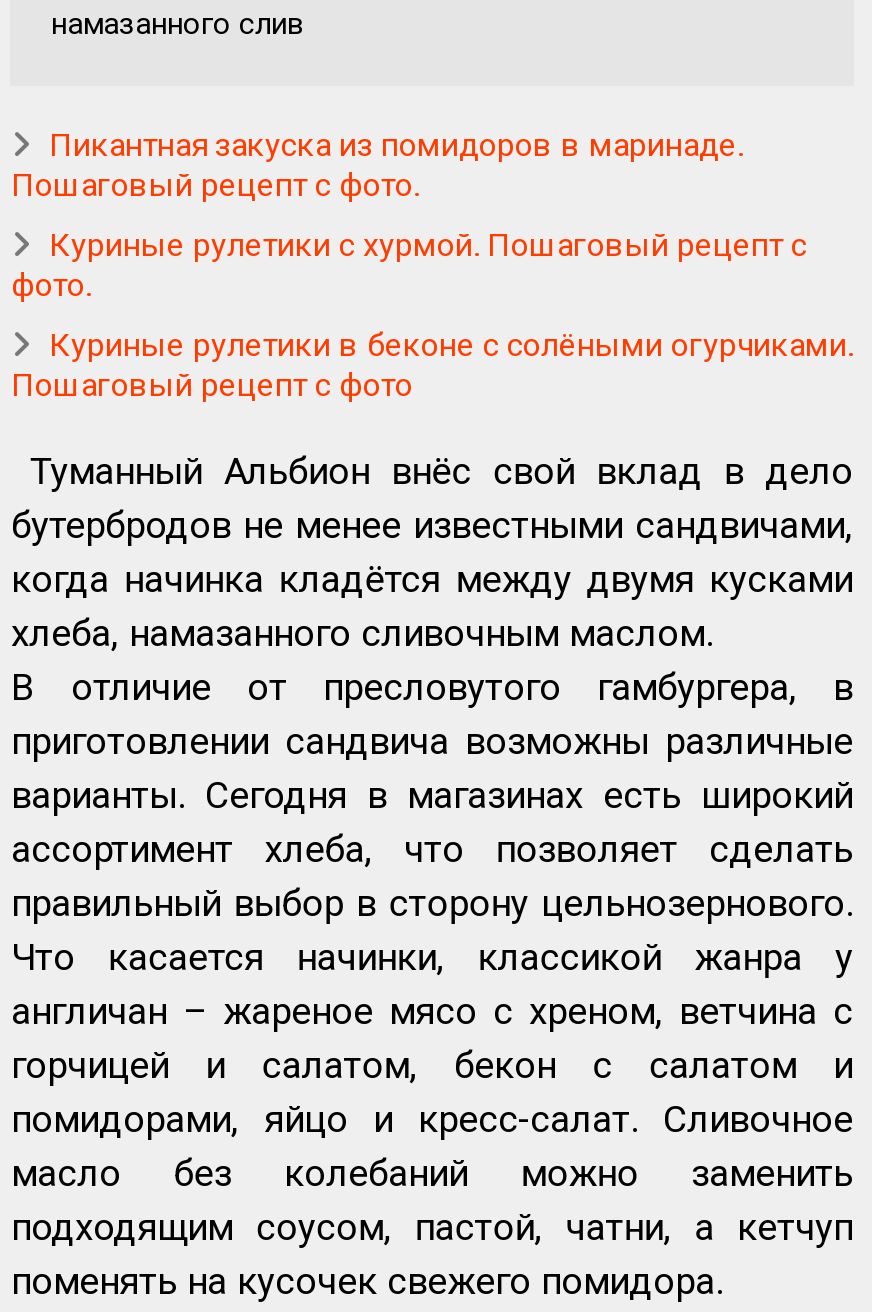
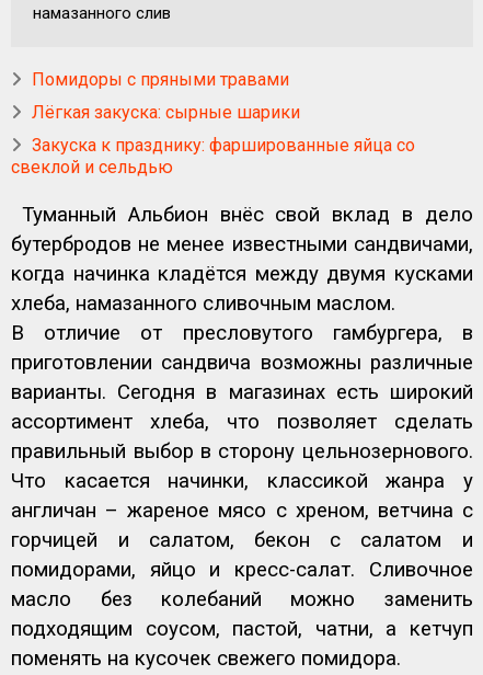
[11,126,743,204] Пикантная закуска из помидоров в маринаде. | Пошаговый рецепт с фото. -> [32,69,290,90] Помидоры с пряными травами
[11,226,807,304] Куриные рулетики с хурмой. Пошаговый рецепт с | фото. -> [32,102,301,123] Лёгкая закуска: сырные шарики
[11,326,853,404] Куриные рулетики в беконе с солёными огурчиками. | Пошаговый рецепт с фото -> [11,135,416,177] Закуска к празднику: фаршированные яйца со | свеклой и сельдью

